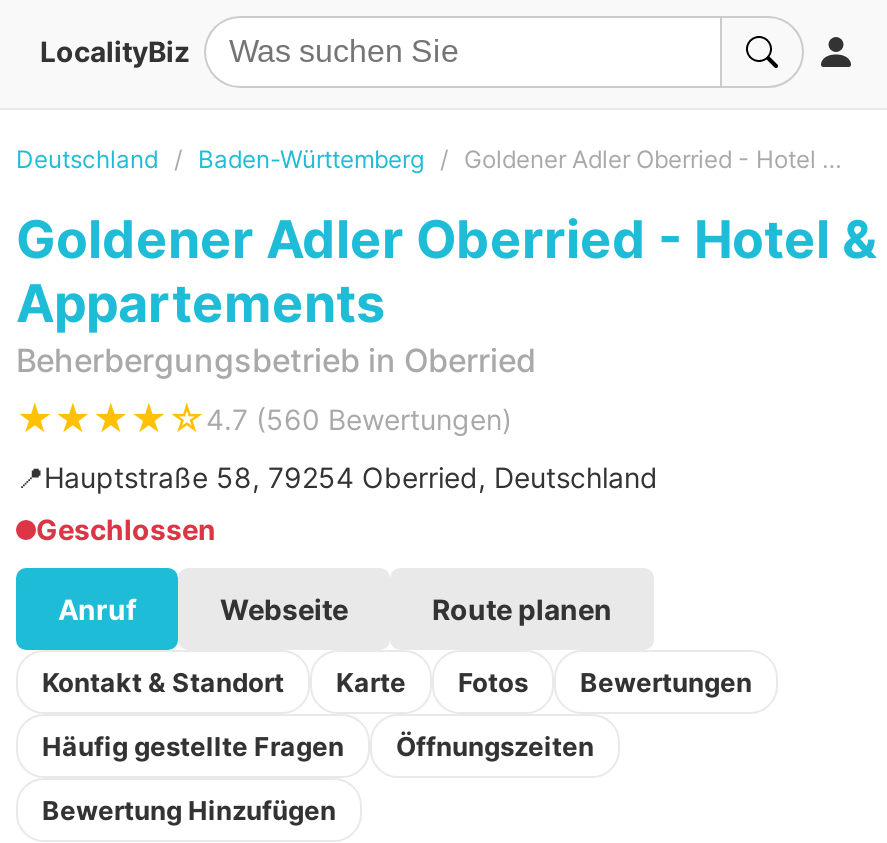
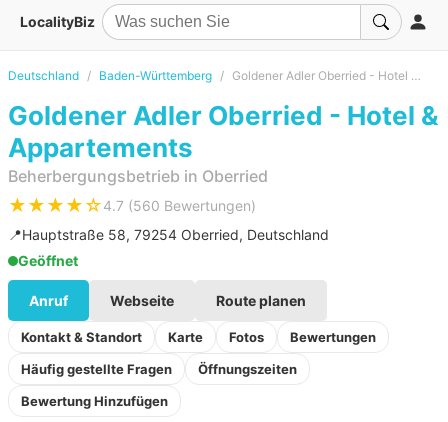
[36,512,216,546] Geschlossen -> [18,252,78,269] Geöffnet

